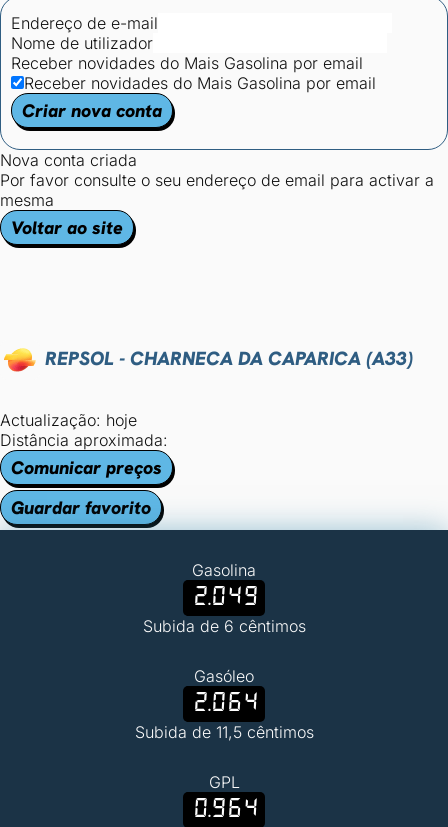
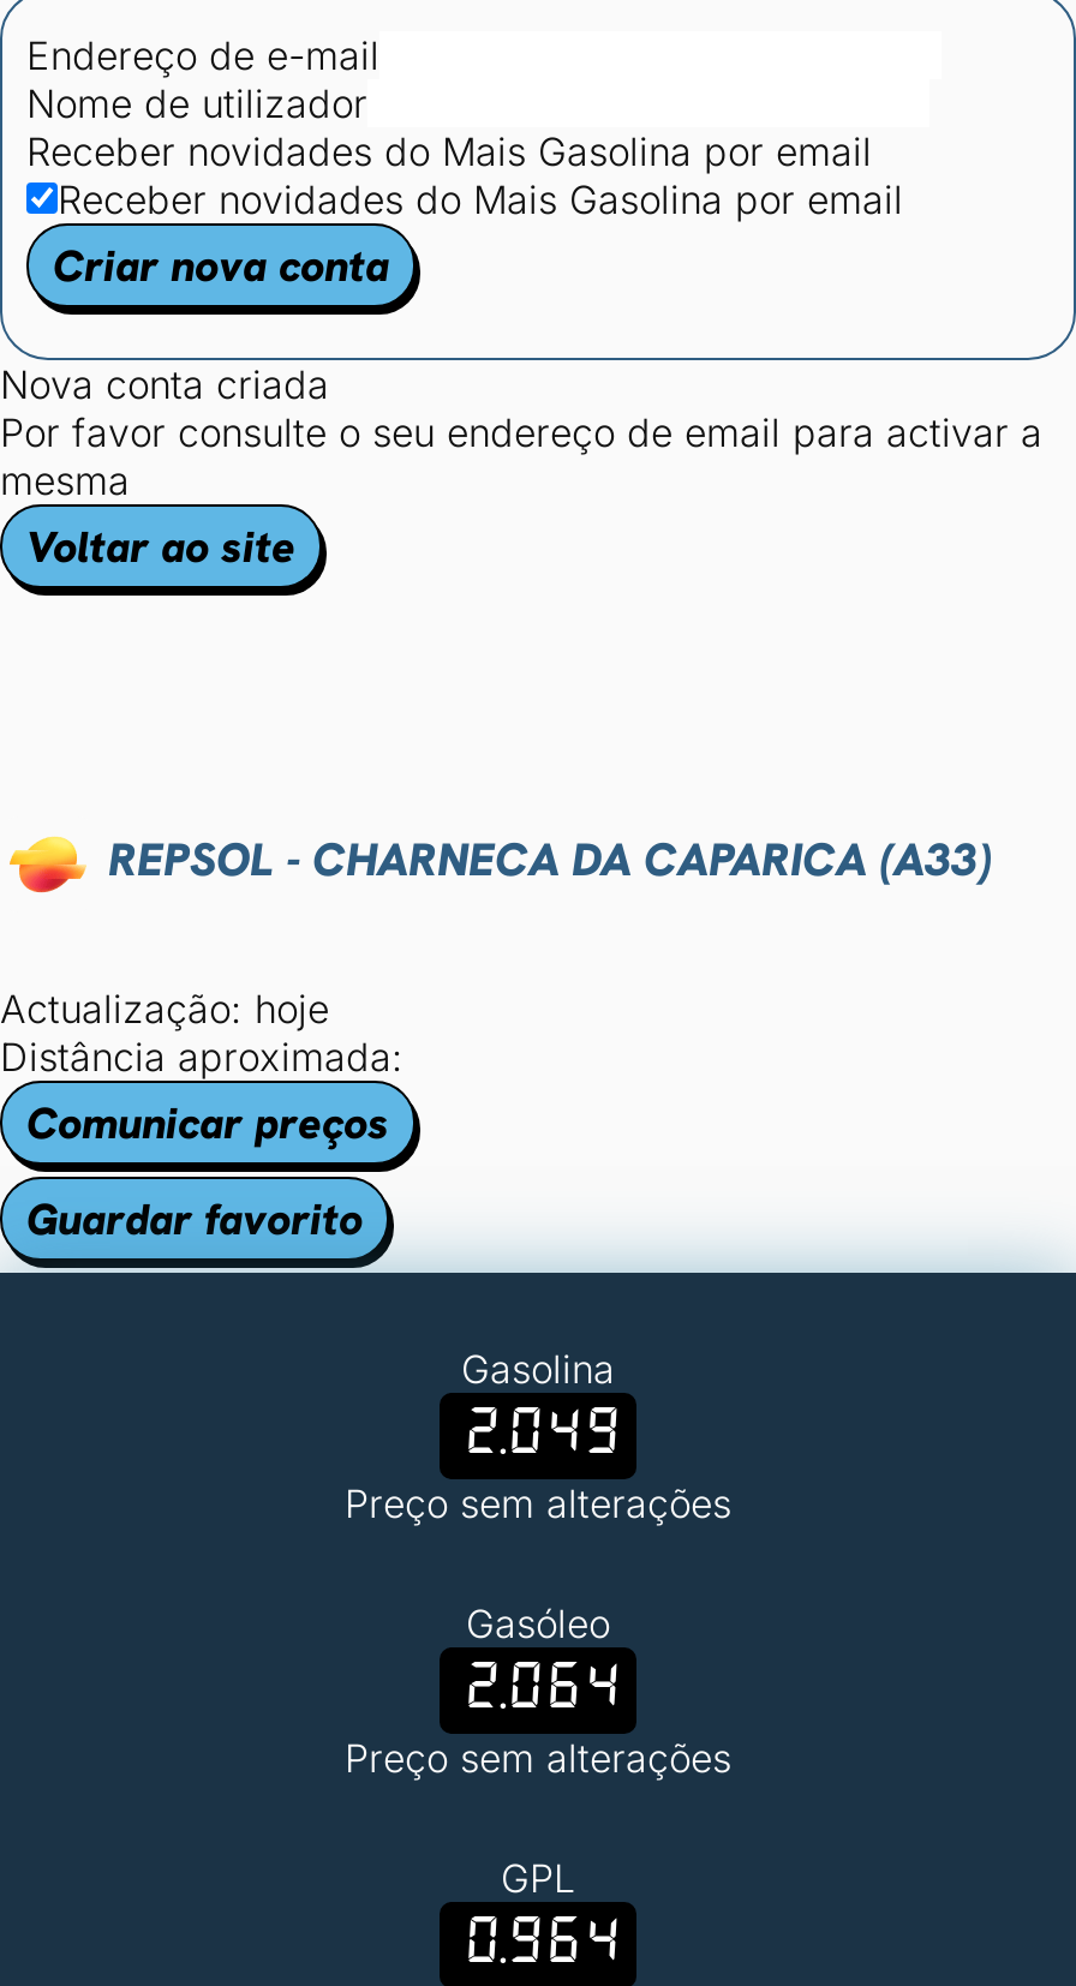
[142,616,305,636] Subida de 6 cêntimos -> [345,1479,731,1527] Preço sem alterações
[134,722,313,742] Subida de 11,5 cêntimos -> [345,1734,731,1782] Preço sem alterações

